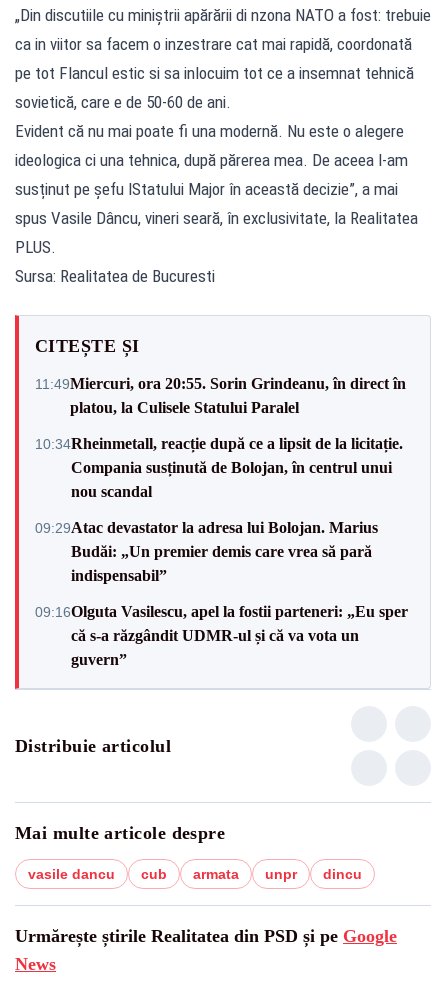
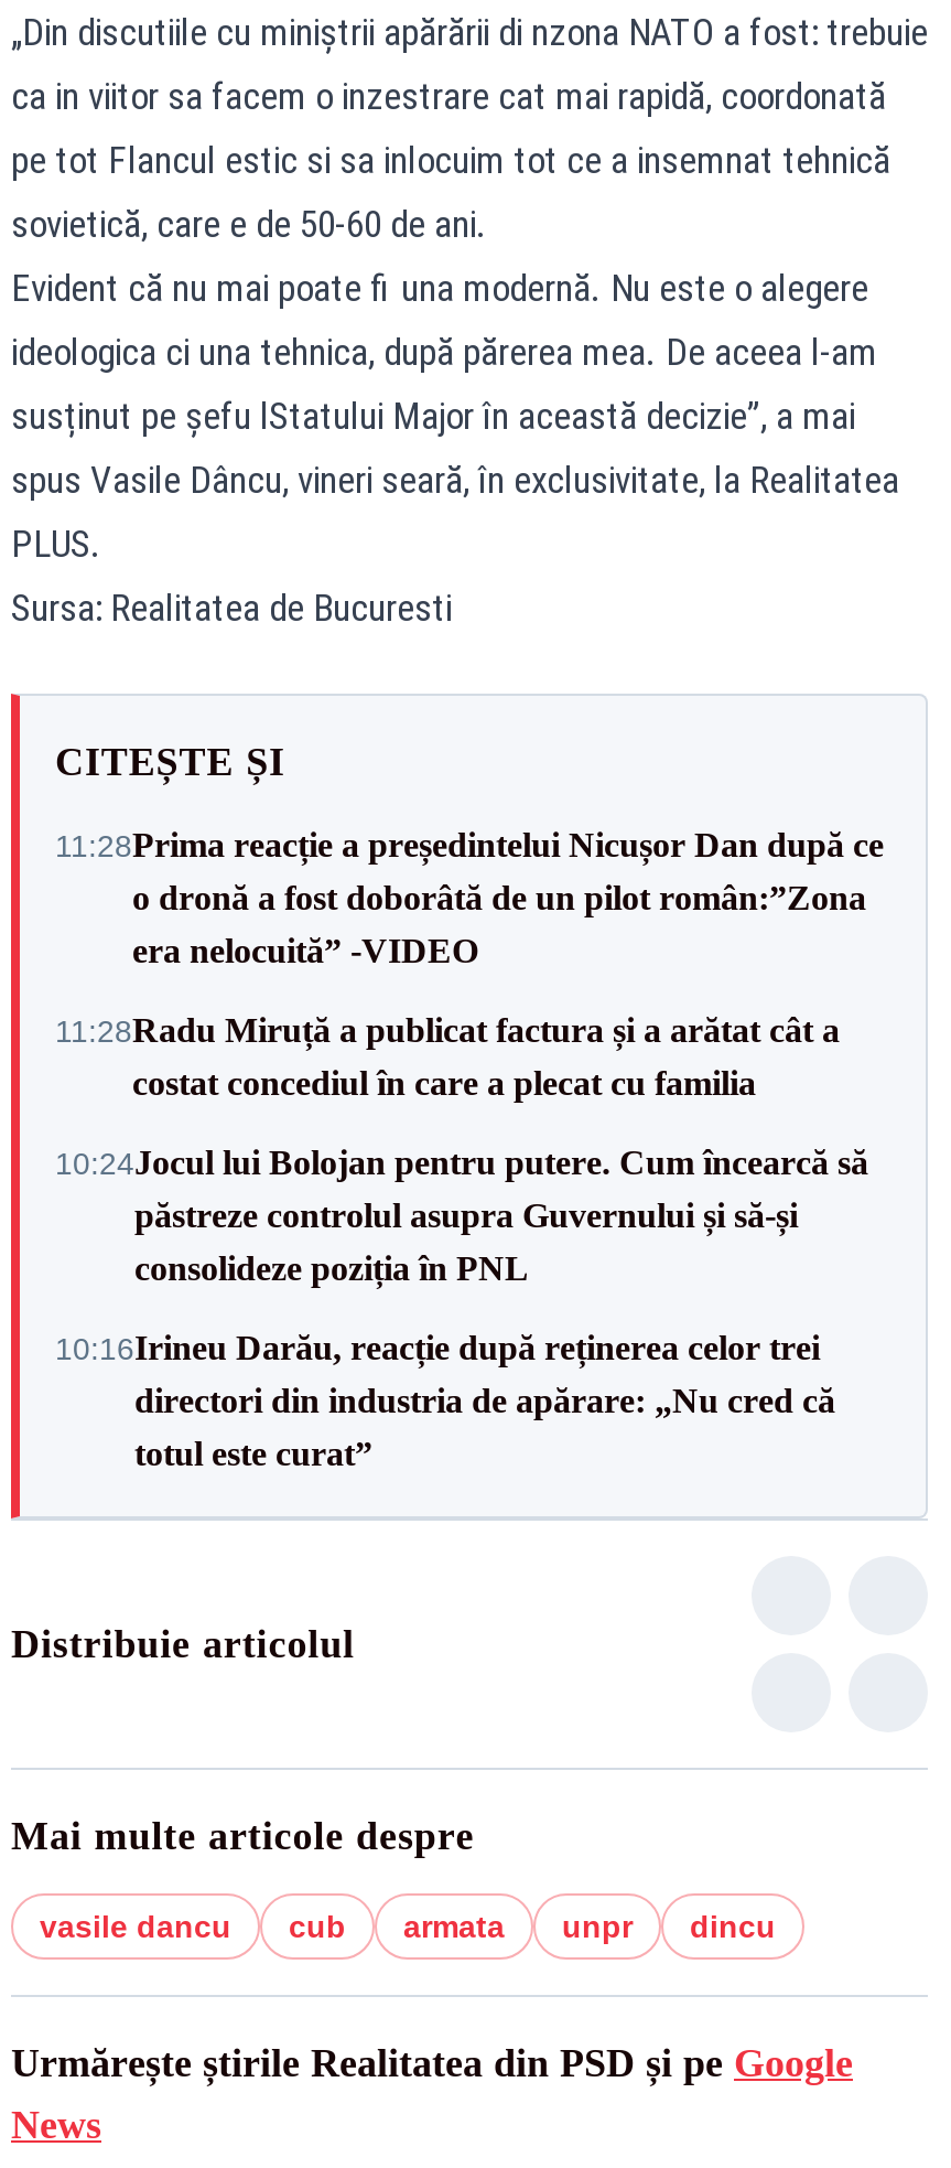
[35,374,406,415] 11:49Miercuri, ora 20:55. Sorin Grindeanu, în direct în | platou, la Culisele Statului Paralel -> [55,826,884,969] 11:28Prima reacție a președintelui Nicușor Dan după ce | o dronă a fost doborâtă de un pilot român:”Zona | era nelocuită” -VIDEO
[35,434,403,499] 10:34Rheinmetall, reacție după ce a lipsit de la licitație. | Compania susținută de Bolojan, în centrul unui | nou scandal -> [55,1011,840,1102] 11:28Radu Miruță a publicat factura și a arătat cât a | costat concediul în care a plecat cu familia
[35,518,378,583] 09:29Atac devastator la adresa lui Bolojan. Marius | Budăi: „Un premier demis care vrea să pară | indispensabil” -> [55,1144,868,1287] 10:24Jocul lui Bolojan pentru putere. Cum încearcă să | păstreze controlul asupra Guvernului și să-și | consolideze poziția în PNL
[35,602,408,667] 09:16Olguta Vasilescu, apel la fostii parteneri: „Eu sper | că s-a răzgândit UDMR-ul și că va vota un | guvern” -> [55,1329,835,1472] 10:16Irineu Darău, reacție după reținerea celor trei | directori din industria de apărare: „Nu cred că | totul este curat”

